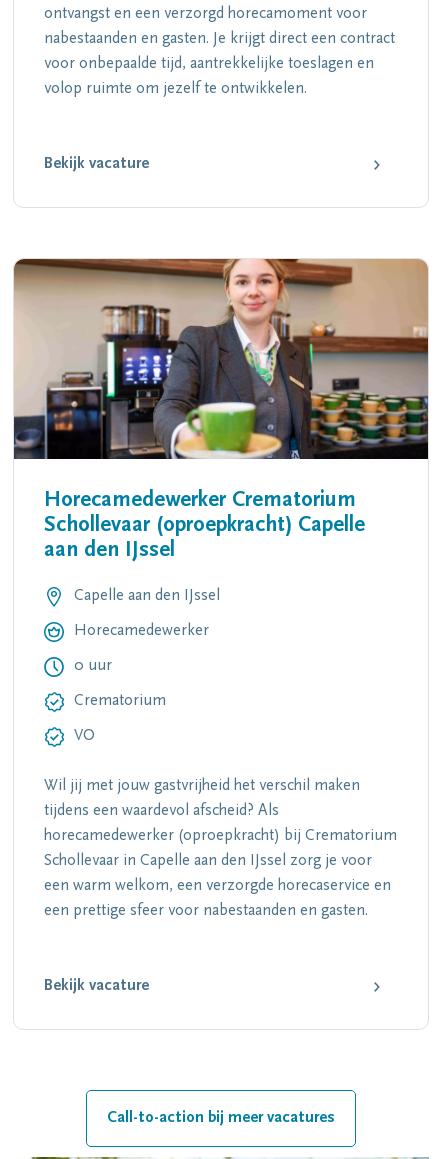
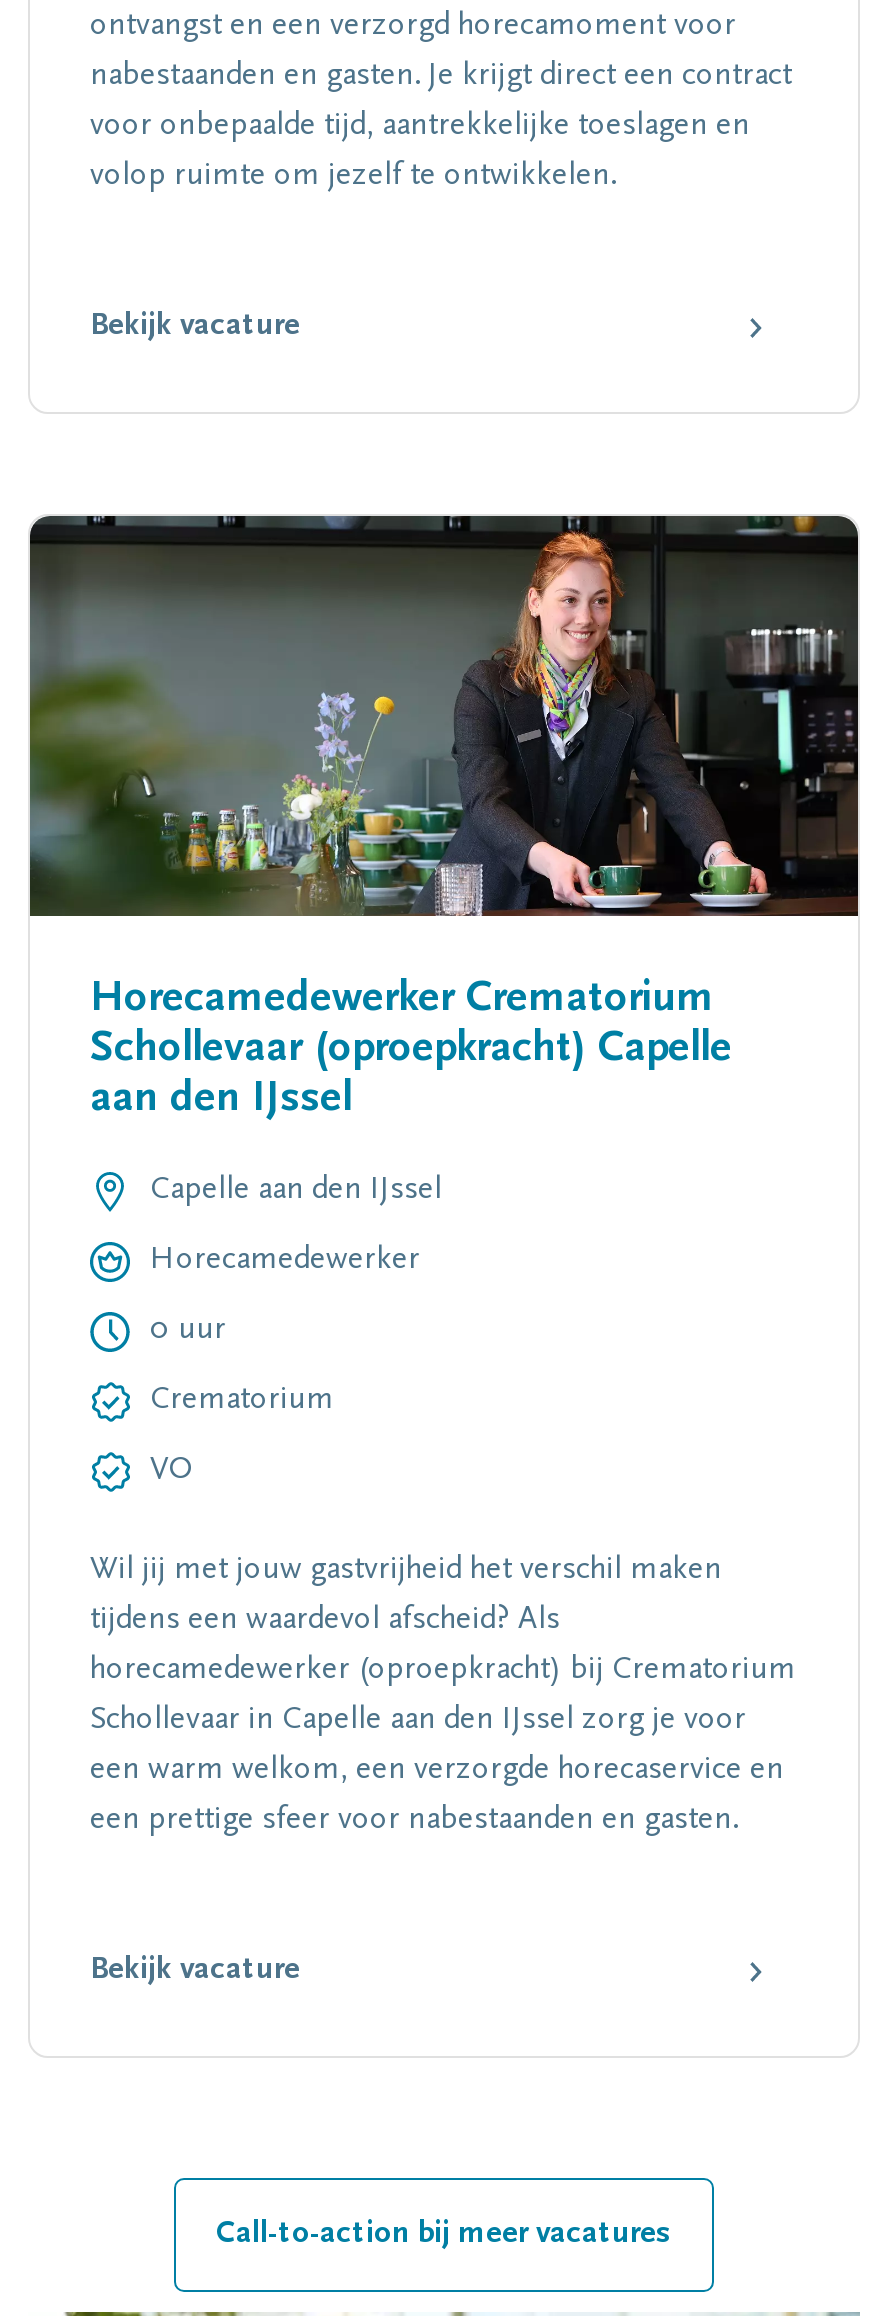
[13,258,429,460] [image] -> [28,514,860,918] [image]

